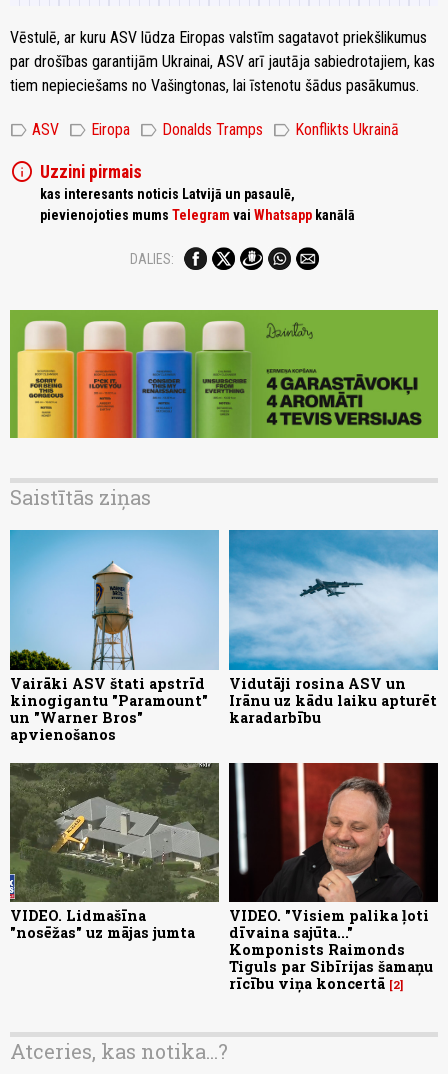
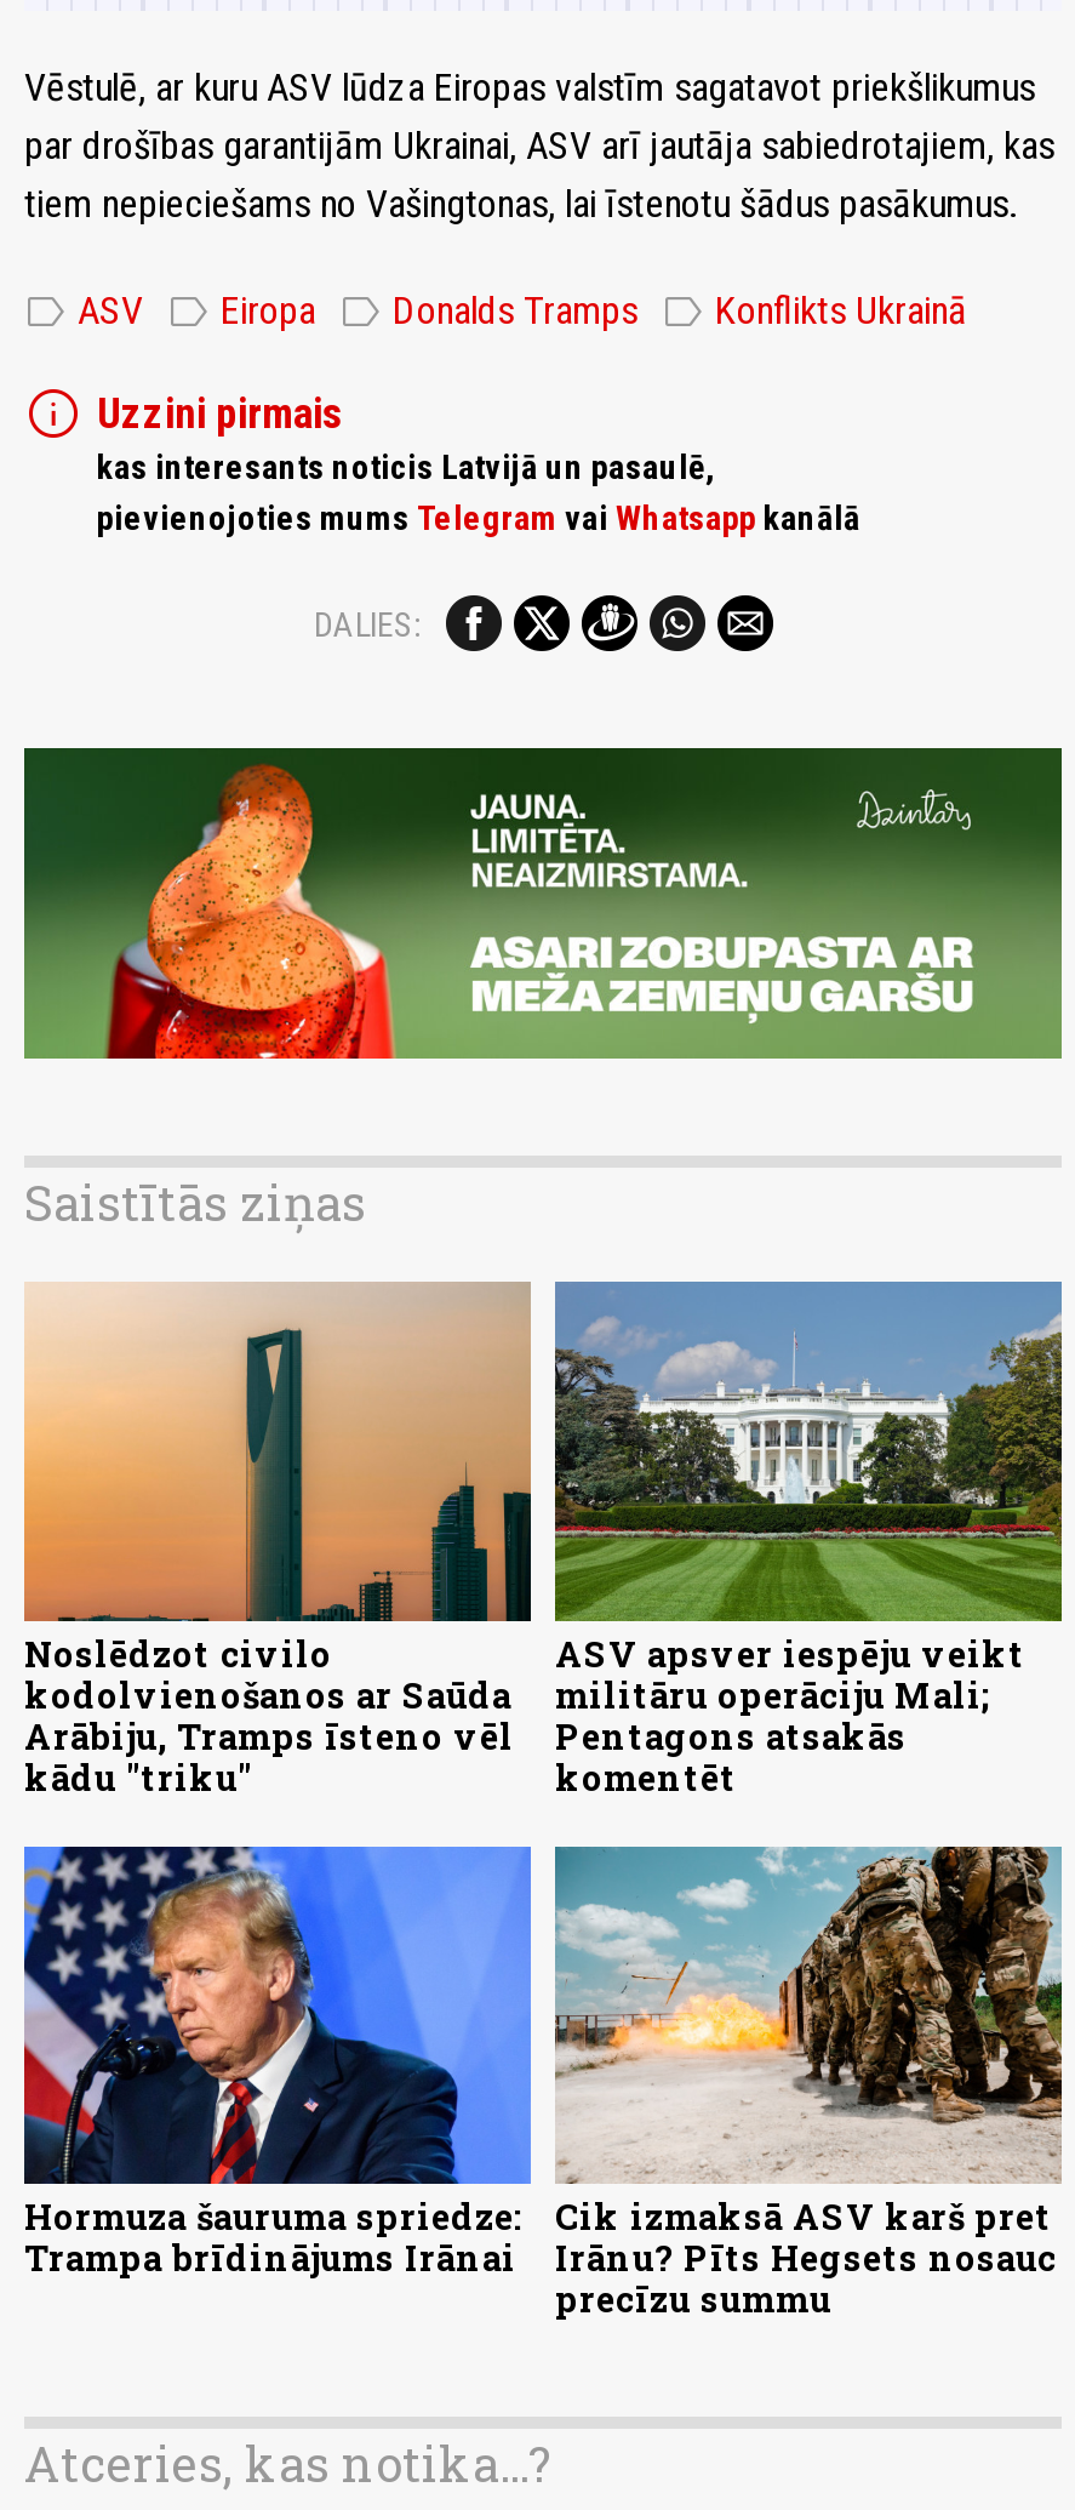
[9,309,439,439] [image] -> [22,746,1064,1061] [image]
[9,529,219,666] [image] -> [22,1282,533,1529] [image]
[228,531,439,727] [image] | Vidutāji rosina ASV un | Irānu uz kādu laiku apturēt | karadarbību -> [553,1282,1064,1800] [image] | ASV apsver iespēju veikt | militāru operāciju Mali; | Pentagons atsakās | komentēt
[10,674,208,744] Vairāki ASV štati apstrīd | kinogigantu "Paramount" | un "Warner Bros" | apvienošanos -> [24,1630,514,1800] Noslēdzot civilo | kodolvienošanos ar Saūda | Arābiju, Tramps īsteno vēl | kādu "triku"
[228,762,439,899] [image] -> [553,1844,1064,2094] [image]
[9,768,220,942] [image] | VIDEO. Lidmašīna | "nosēžas" uz mājas jumta -> [22,1844,533,2281] [image] | Hormuza šauruma spriedze: | Trampa brīdinājums Irānai
[229,906,433,993] VIDEO. "Visiem palika ļoti | dīvaina sajūta..." | Komponists Raimonds | Tiguls par Sibīrijas šamaņu | rīcību viņa koncertā 2 -> [555,2194,1057,2322] Cik izmaksā ASV karš pret | Irānu? Pīts Hegsets nosauc | precīzu summu

